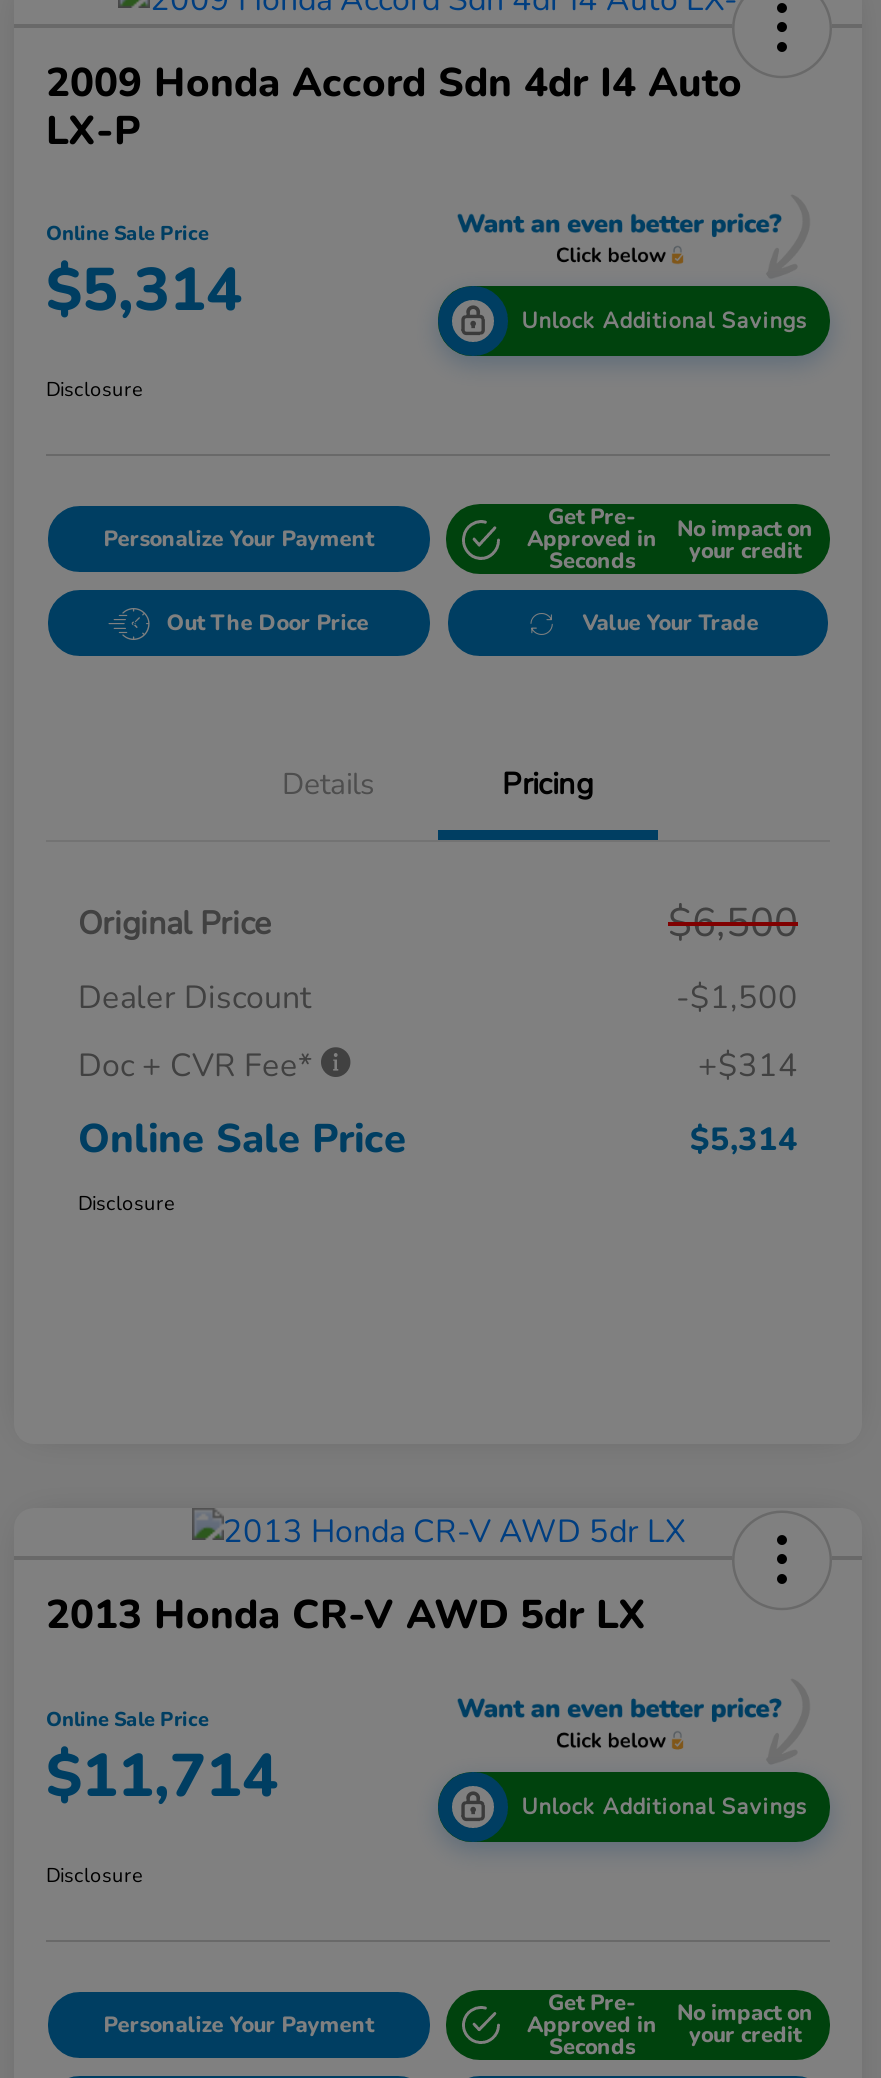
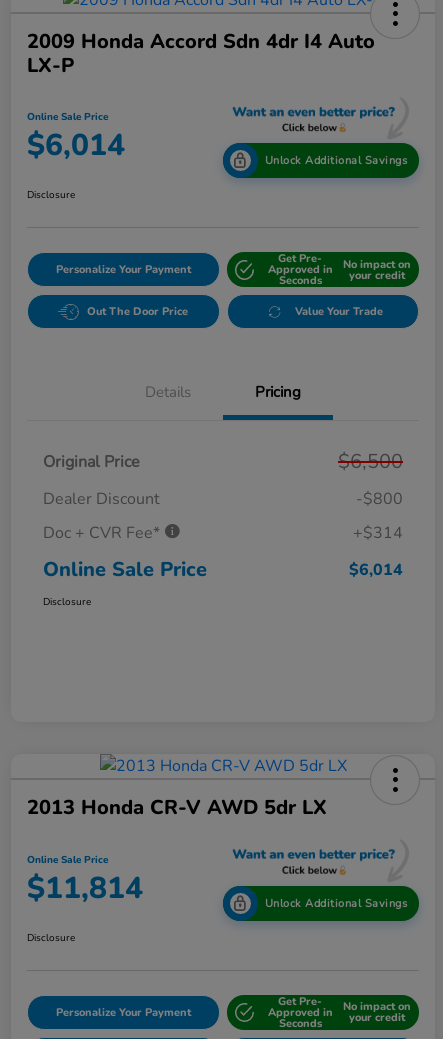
[46,250,242,332] $5,314 -> [27,125,125,166] $6,014
[676,977,798,1021] -$1,500 -> [356,488,403,510] -$800
[690,1119,798,1163] $5,314 -> [349,559,403,581] $6,014
[46,1735,278,1817] $11,714 -> [27,868,143,909] $11,814

